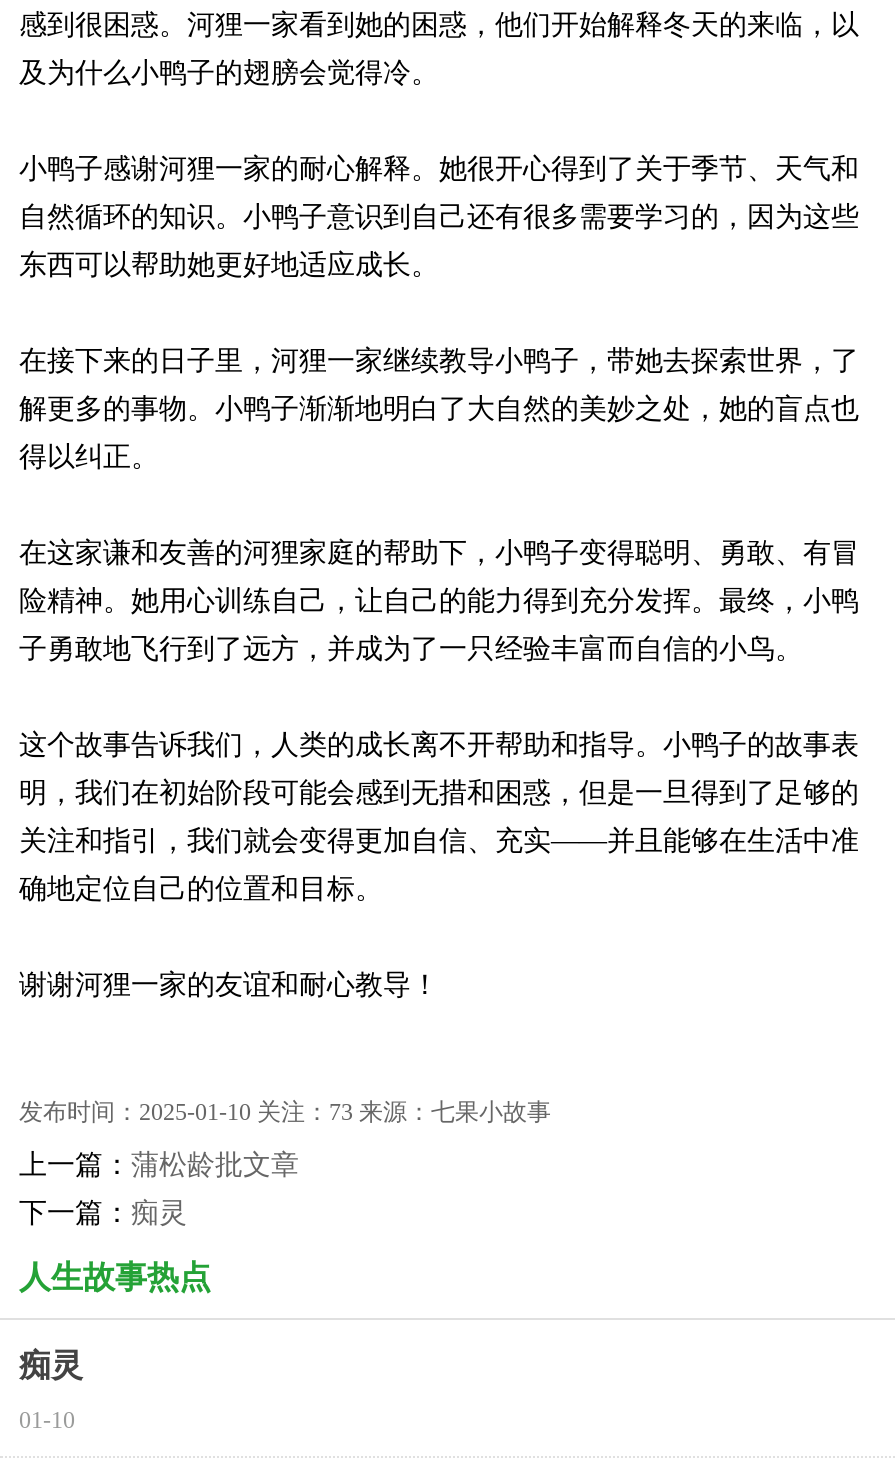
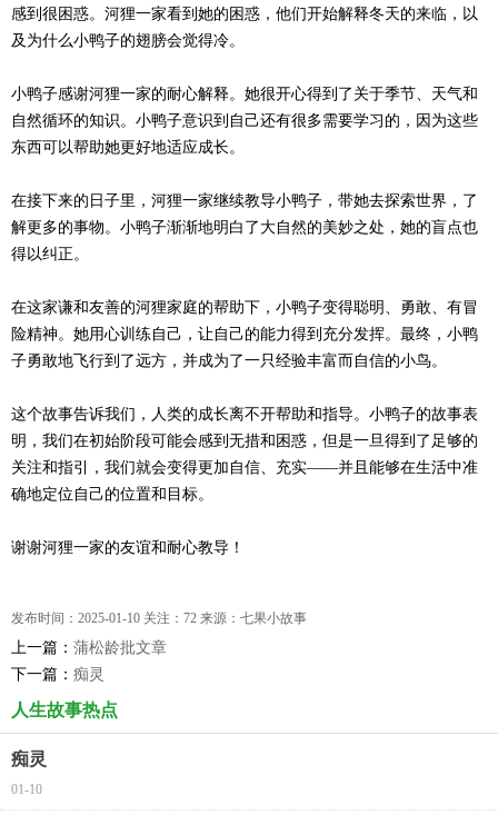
[19,1098,551,1126] 发布时间：2025-01-10 关注：73 来源：七果小故事 -> [11,610,307,626] 发布时间：2025-01-10 关注：72 来源：七果小故事

